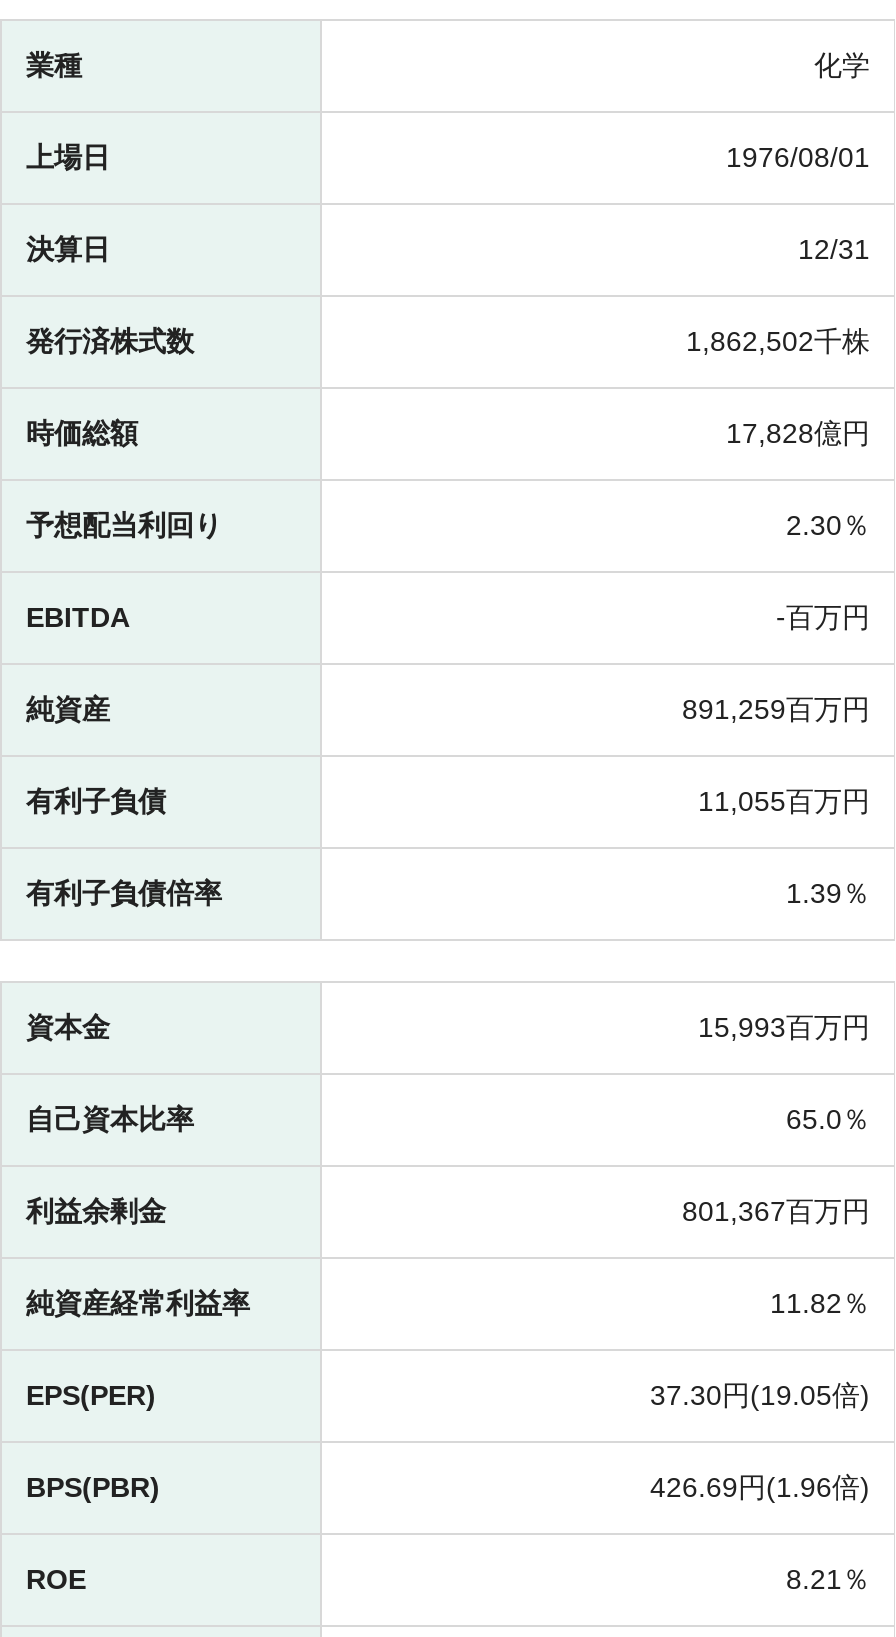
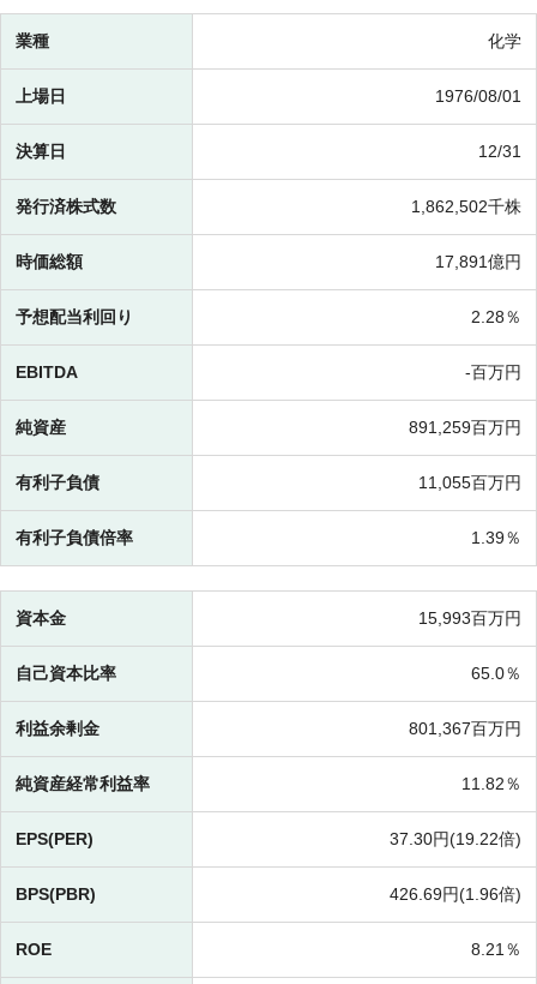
[726,418,870,450] 17,828億円 -> [435,252,521,272] 17,891億円
[786,510,870,542] 2.30％ -> [471,308,521,327] 2.28％
[650,1380,870,1412] 37.30円(19.05倍) -> [390,830,521,849] 37.30円(19.22倍)

